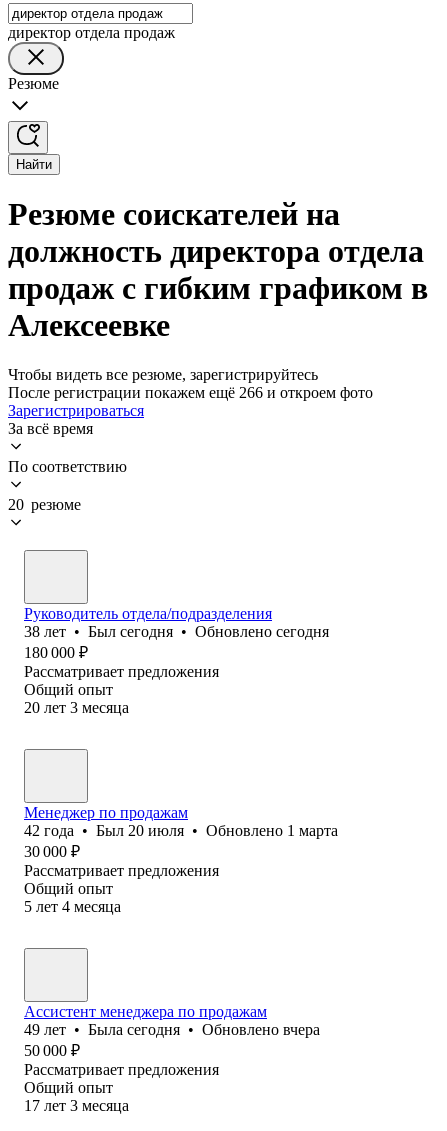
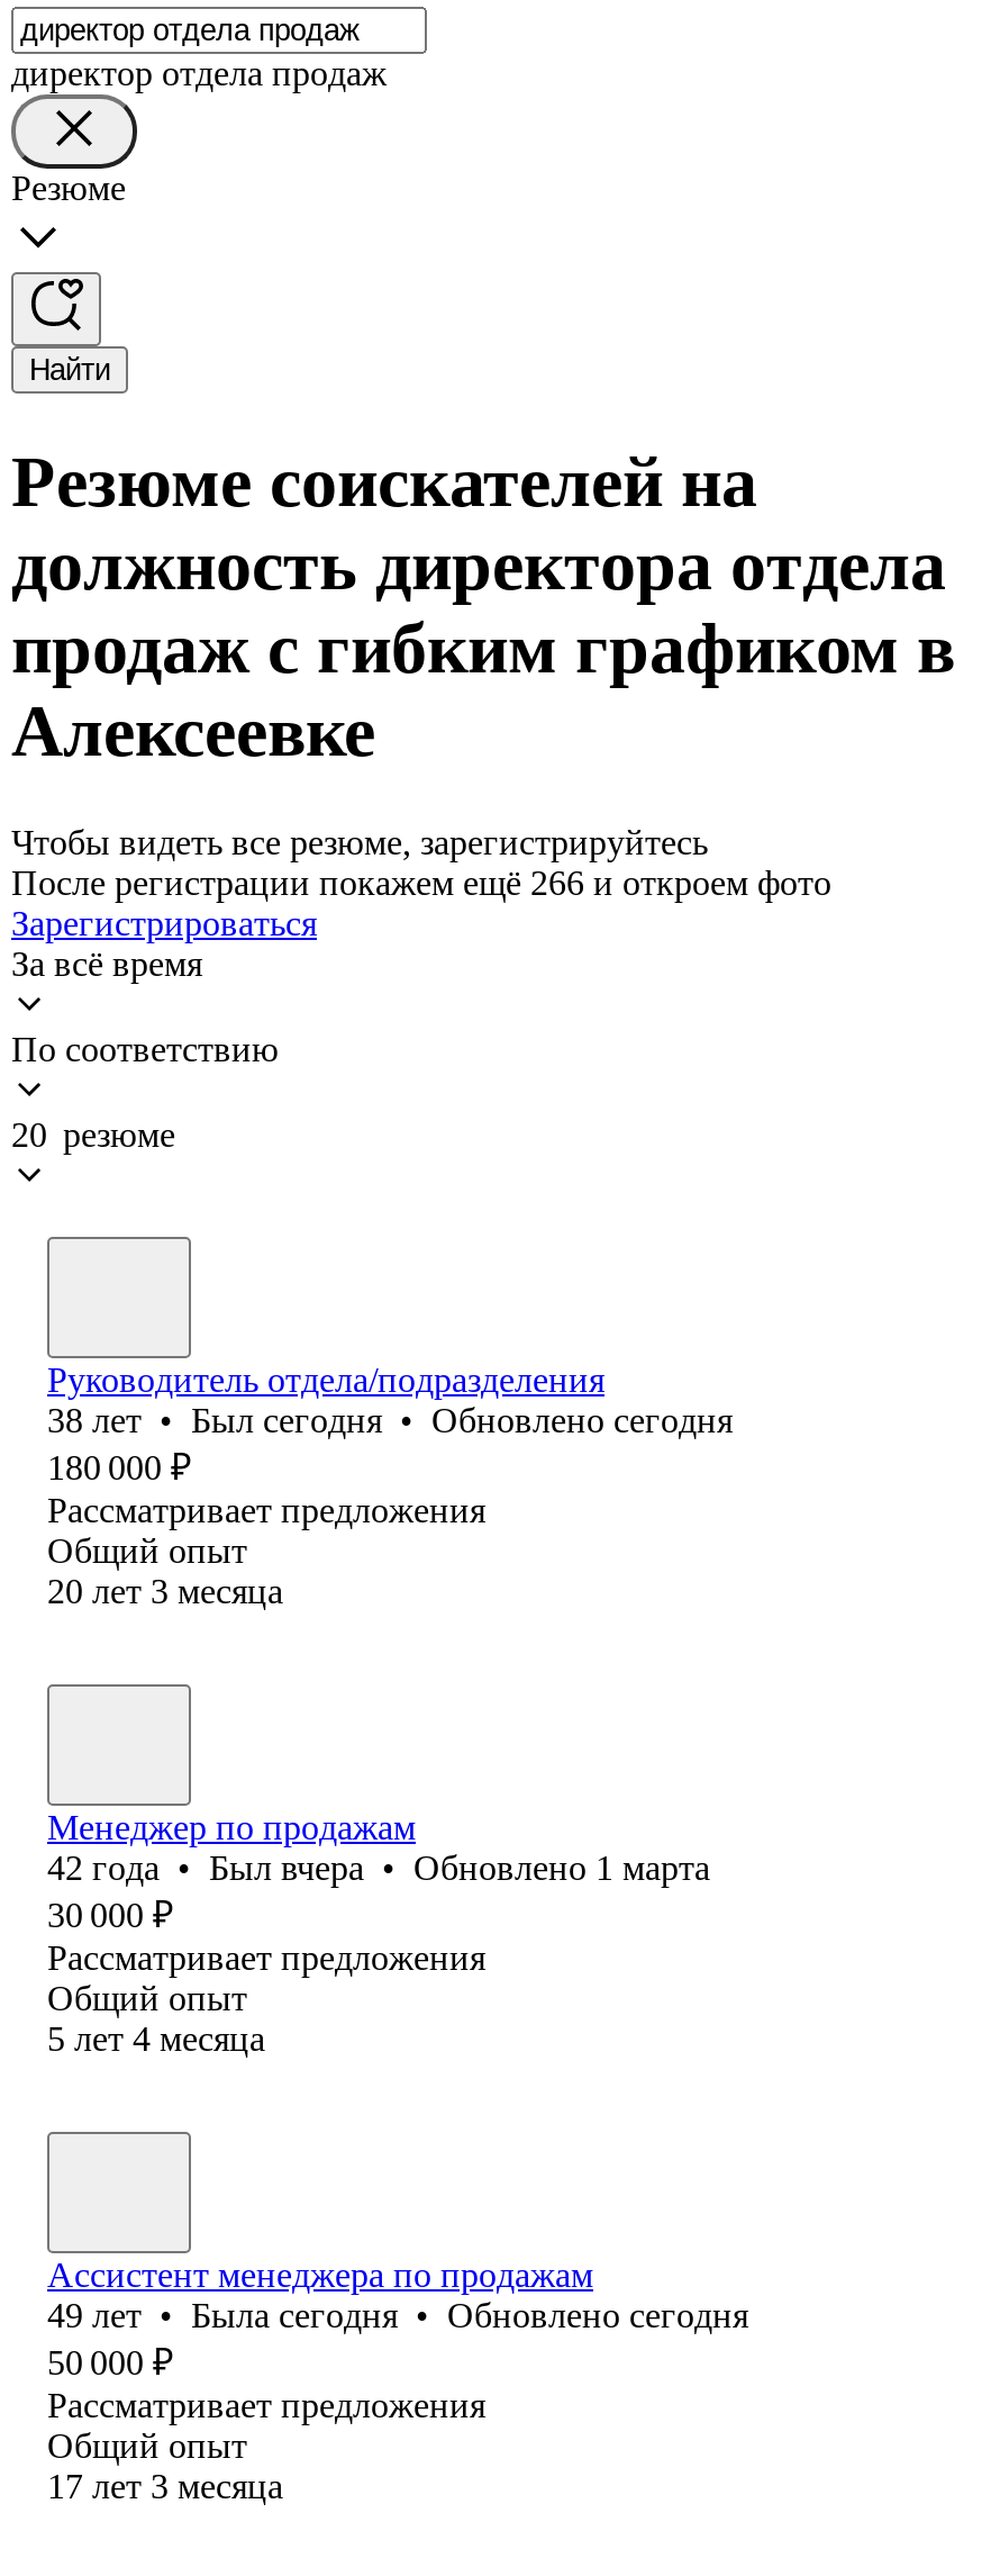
[24,822,338,839] 42 года • Был 20 июля • Обновлено 1 марта -> [47,1848,710,1887] 42 года • Был вчера • Обновлено 1 марта
[24,1021,320,1038] 49 лет • Была сегодня • Обновлено вчера -> [47,2296,748,2334] 49 лет • Была сегодня • Обновлено сегодня

